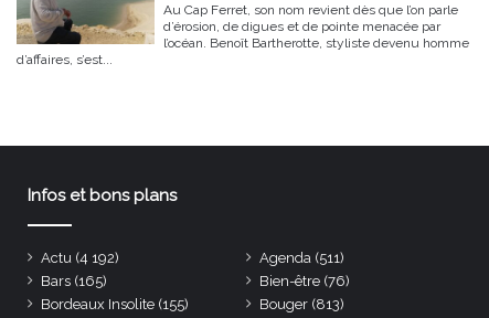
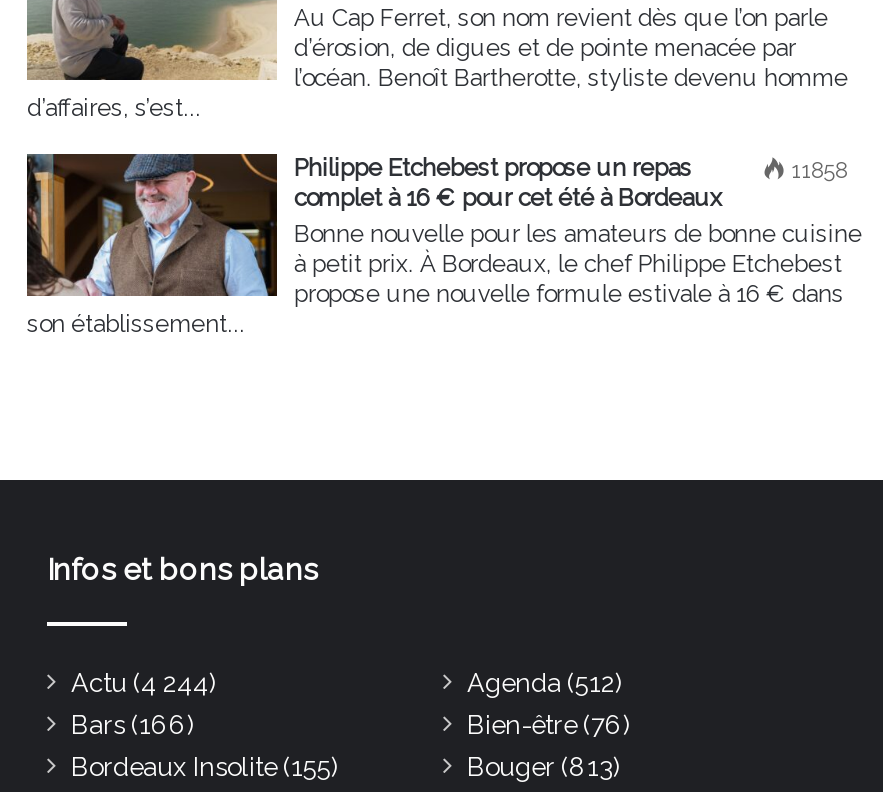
none -> [25,152,862,339] [image] | 11858 | Philippe Etchebest propose un repas | complet à 16 € pour cet été à Bordeaux | Bonne nouvelle pour les amateurs de bonne cuisine | à petit prix. À Bordeaux, le chef Philippe Etchebest | propose une nouvelle formule estivale à 16 € dans | son établissement...
[41,250,119,267] Actu (4 192) -> [71,669,217,699] Actu (4 244)
[259,250,344,267] Agenda (511) -> [467,669,623,699] Agenda (512)
[41,273,107,290] Bars (165) -> [71,711,195,741] Bars (166)

